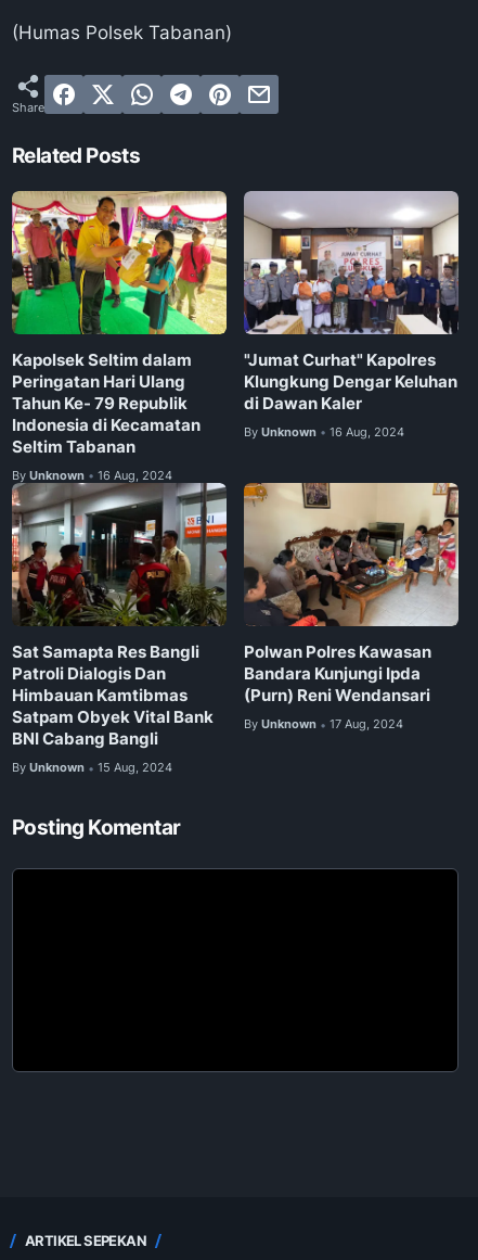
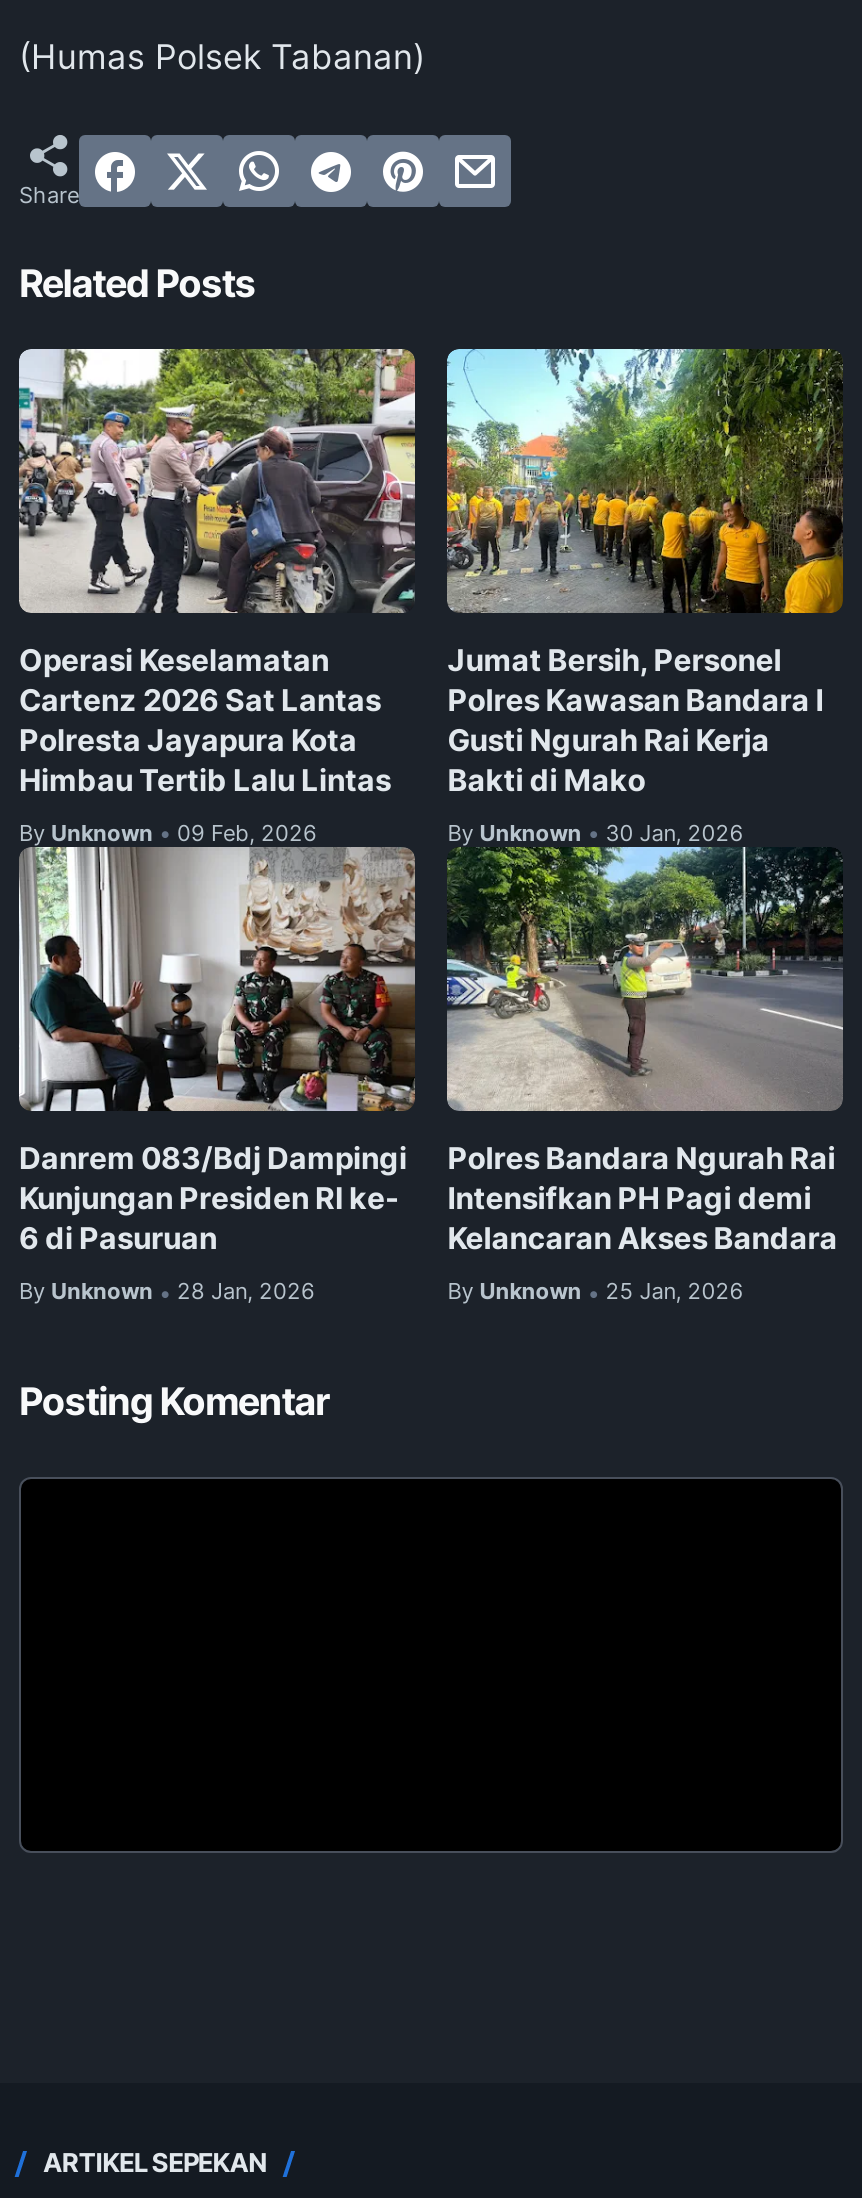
[11,190,228,457] [image] | Kapolsek Seltim dalam | Peringatan Hari Ulang | Tahun Ke- 79 Republik | Indonesia di Kecamatan | Seltim Tabanan -> [17,347,417,799] [image] | Operasi Keselamatan | Cartenz 2026 Sat Lantas | Polresta Jayapura Kota | Himbau Tertib Lalu Lintas
[243,190,460,335] [image] -> [445,349,843,547] [image]
[244,350,458,413] "Jumat Curhat" Kapolres | Klungkung Dengar Keluhan | di Dawan Kaler -> [447,643,823,799] Jumat Bersih, Personel | Polres Kawasan Bandara I | Gusti Ngurah Rai Kerja | Bakti di Mako
[244,424,405,440] By Unknown • 16 Aug, 2024 -> [447,819,743,848] By Unknown • 30 Jan, 2026
[12,468,172,483] By Unknown • 16 Aug, 2024 -> [19,819,317,848] By Unknown • 09 Feb, 2026
[244,482,460,706] [image] | Polwan Polres Kawasan | Bandara Kunjungi Ipda | (Purn) Reni Wendansari -> [445,863,843,1257] [image] | Polres Bandara Ngurah Rai | Intensifkan PH Pagi demi | Kelancaran Akses Bandara
[11,508,228,749] [image] | Sat Samapta Res Bangli | Patroli Dialogis Dan | Himbauan Kamtibmas | Satpam Obyek Vital Bank | BNI Cabang Bangli -> [17,845,417,1257] [image] | Danrem 083/Bdj Dampingi | Kunjungan Presiden RI ke- | 6 di Pasuruan
[244,716,403,732] By Unknown • 17 Aug, 2024 -> [447,1277,743,1306] By Unknown • 25 Jan, 2026
[12,760,172,776] By Unknown • 15 Aug, 2024 -> [19,1277,315,1306] By Unknown • 28 Jan, 2026

